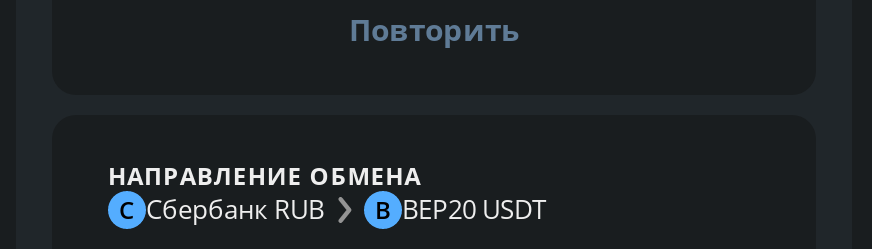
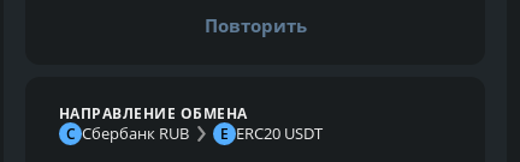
[119,191,546,227] С Сбербанк RUB B BEP20 USDT -> [66,122,323,144] С Сбербанк RUB E ERC20 USDT

